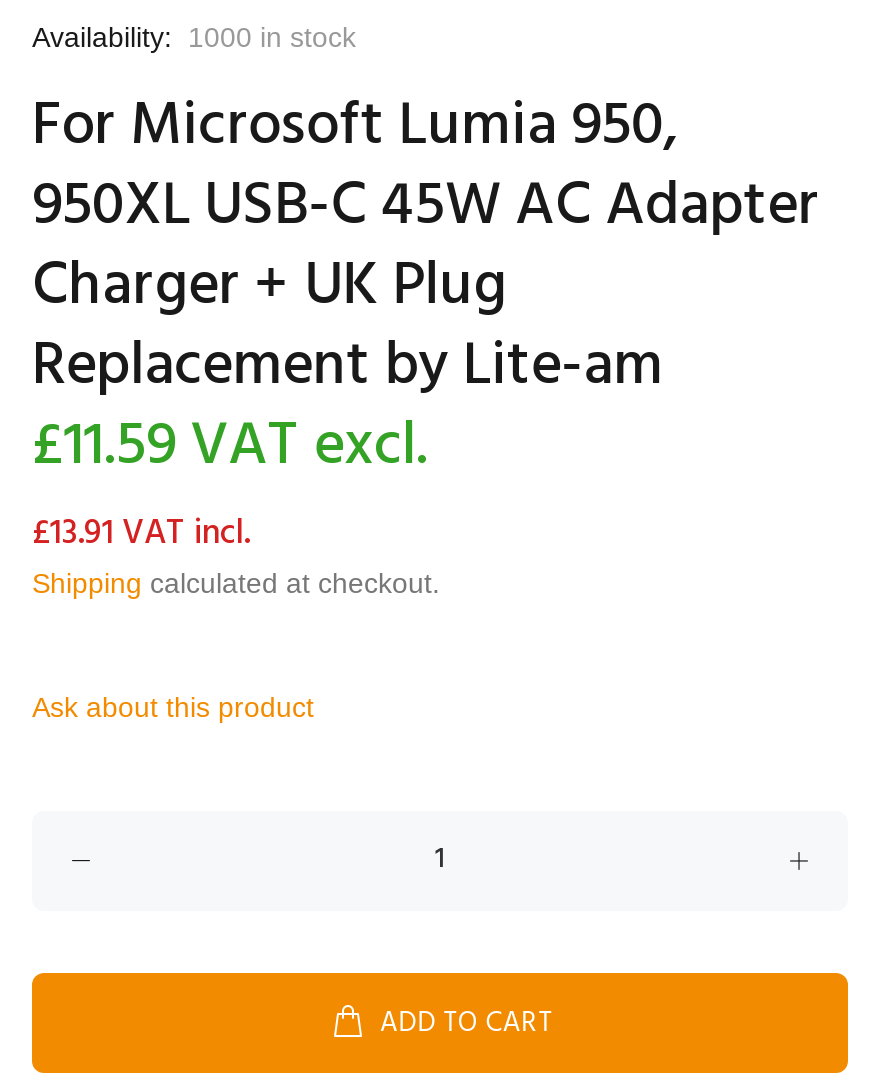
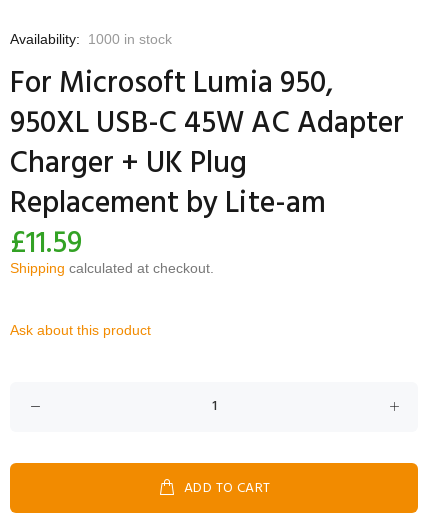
[32,399,428,561] £11.59 VAT excl. | £13.91 VAT incl. -> [10,220,82,268] £11.59

